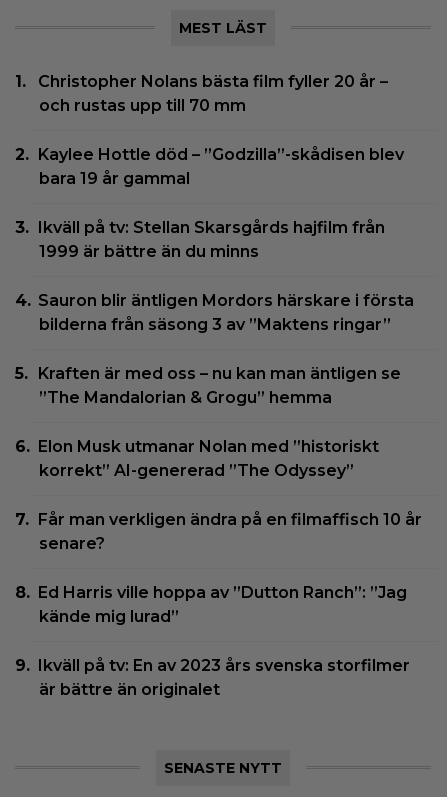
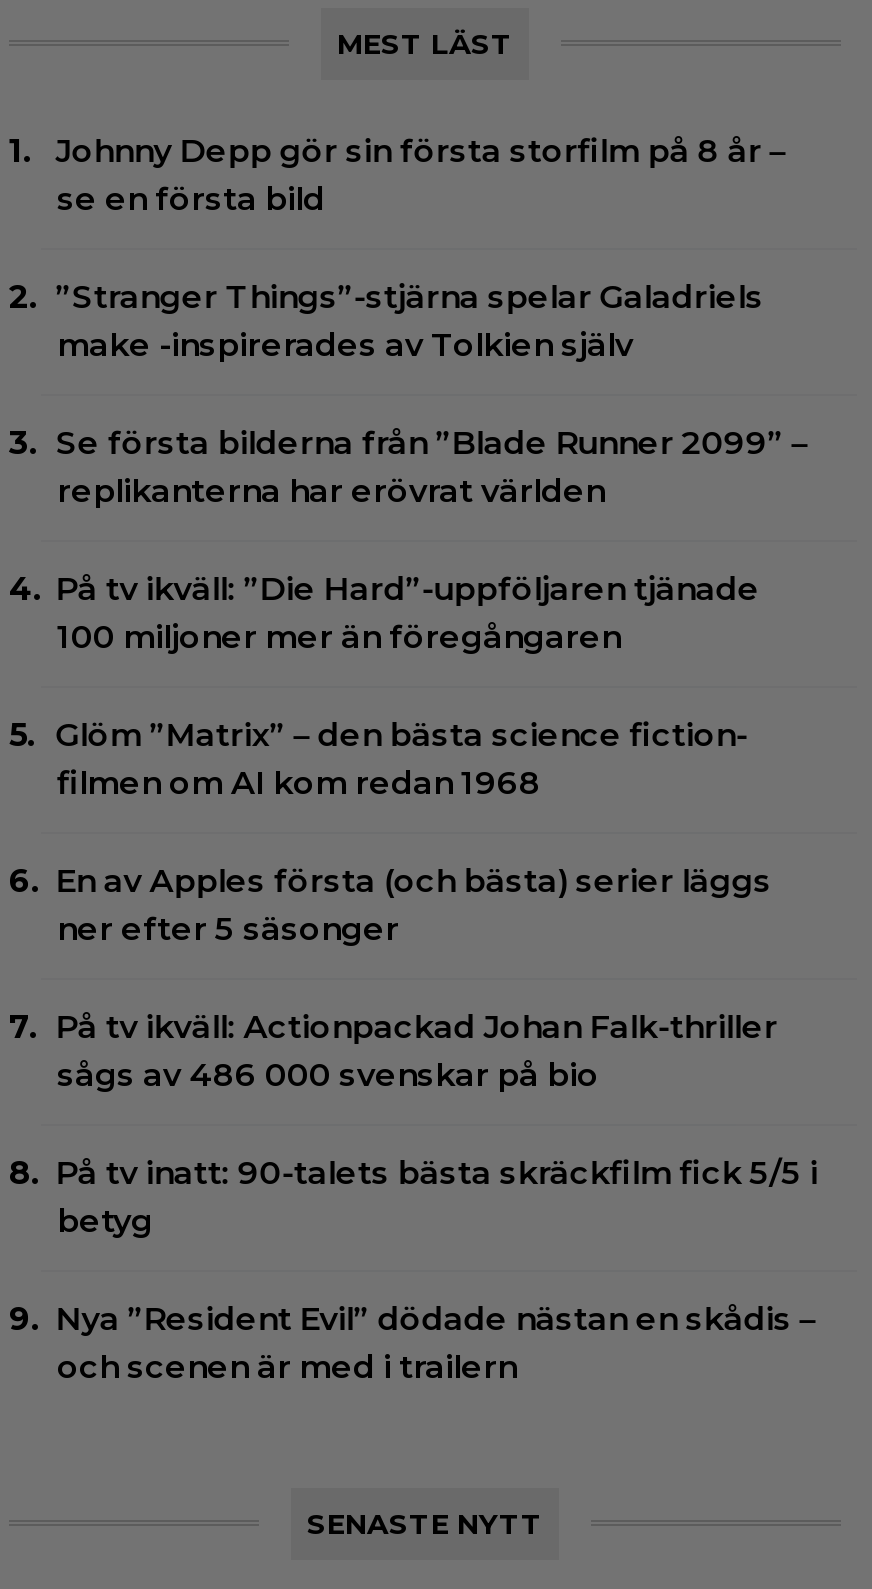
[38,72,388,115] Christopher Nolans bästa film fyller 20 år – | och rustas upp till 70 mm -> [55,132,785,218] Johnny Depp gör sin första storfilm på 8 år – | se en första bild
[38,145,404,188] Kaylee Hottle död – ”Godzilla”-skådisen blev | bara 19 år gammal -> [55,278,763,364] ”Stranger Things”-stjärna spelar Galadriels | make -inspirerades av Tolkien själv
[38,218,385,261] Ikväll på tv: Stellan Skarsgårds hajfilm från | 1999 är bättre än du minns -> [55,424,807,510] Se första bilderna från ”Blade Runner 2099” – | replikanterna har erövrat världen
[38,291,414,334] Sauron blir äntligen Mordors härskare i första | bilderna från säsong 3 av ”Maktens ringar” -> [55,570,759,656] På tv ikväll: ”Die Hard”-uppföljaren tjänade | 100 miljoner mer än föregångaren
[38,364,401,407] Kraften är med oss – nu kan man äntligen se | ”The Mandalorian & Grogu” hemma -> [55,716,747,802] Glöm ”Matrix” – den bästa science fiction- | filmen om AI kom redan 1968
[38,437,379,480] Elon Musk utmanar Nolan med ”historiskt | korrekt” AI-genererad ”The Odyssey” -> [55,862,771,948] En av Apples första (och bästa) serier läggs | ner efter 5 säsonger
[38,510,422,553] Får man verkligen ändra på en filmaffisch 10 år | senare? -> [55,1008,777,1094] På tv ikväll: Actionpackad Johan Falk-thriller | sågs av 486 000 svenskar på bio
[38,583,407,626] Ed Harris ville hoppa av ”Dutton Ranch”: ”Jag | kände mig lurad” -> [55,1154,817,1240] På tv inatt: 90-talets bästa skräckfilm fick 5/5 i | betyg
[38,656,410,699] Ikväll på tv: En av 2023 års svenska storfilmer | är bättre än originalet -> [55,1300,815,1386] Nya ”Resident Evil” dödade nästan en skådis – | och scenen är med i trailern

